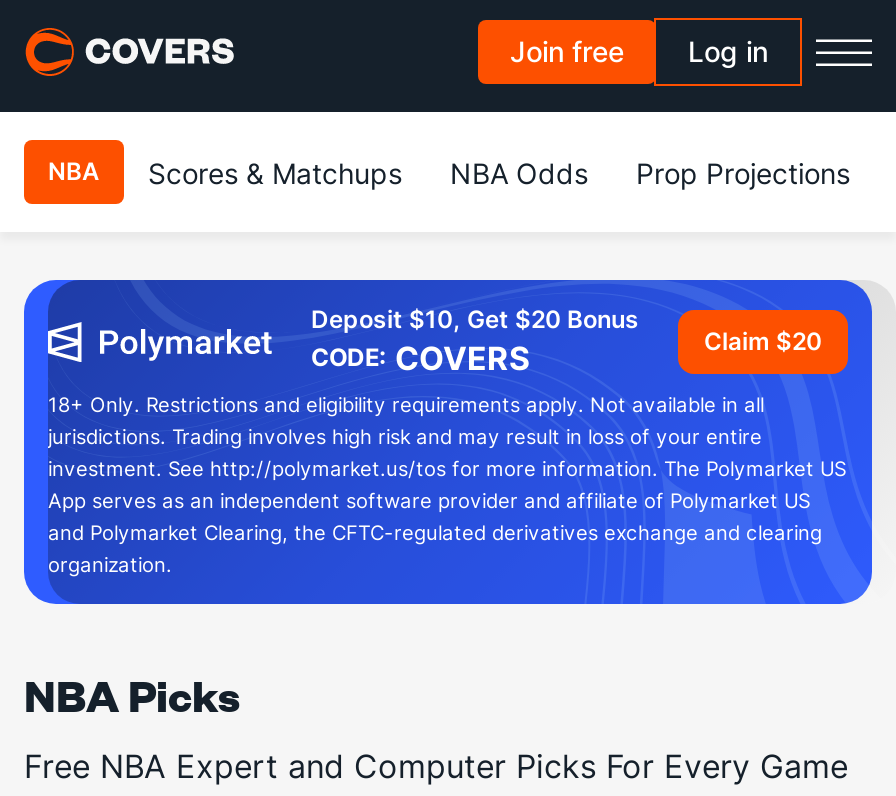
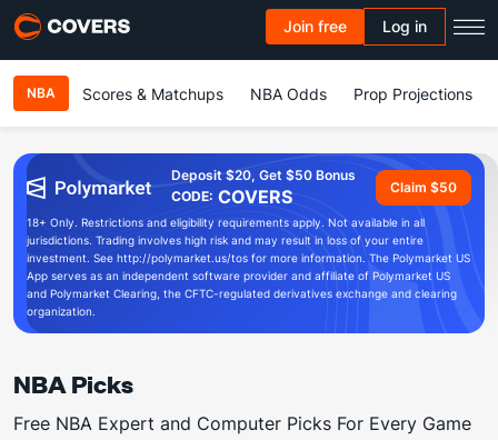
[311,304,639,334] Deposit $10, Get $20 Bonus -> [171,167,356,183] Deposit $20, Get $50 Bonus
[704,326,822,356] Claim $20 -> [390,179,457,196] Claim $50

